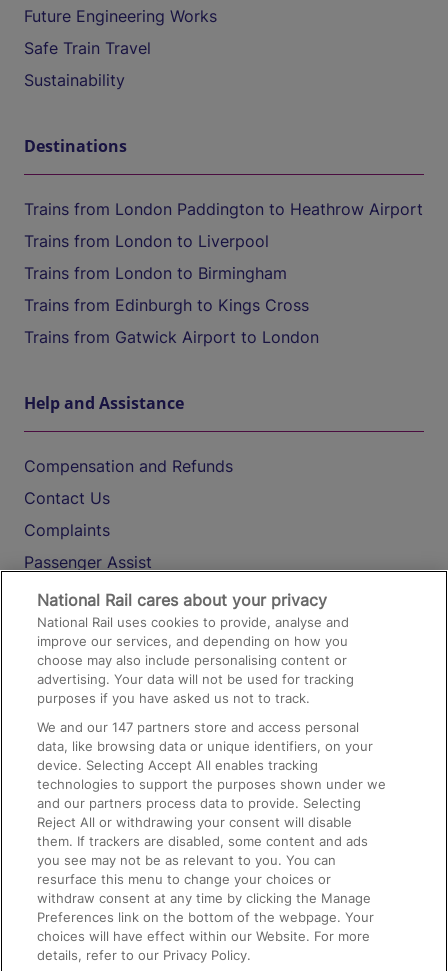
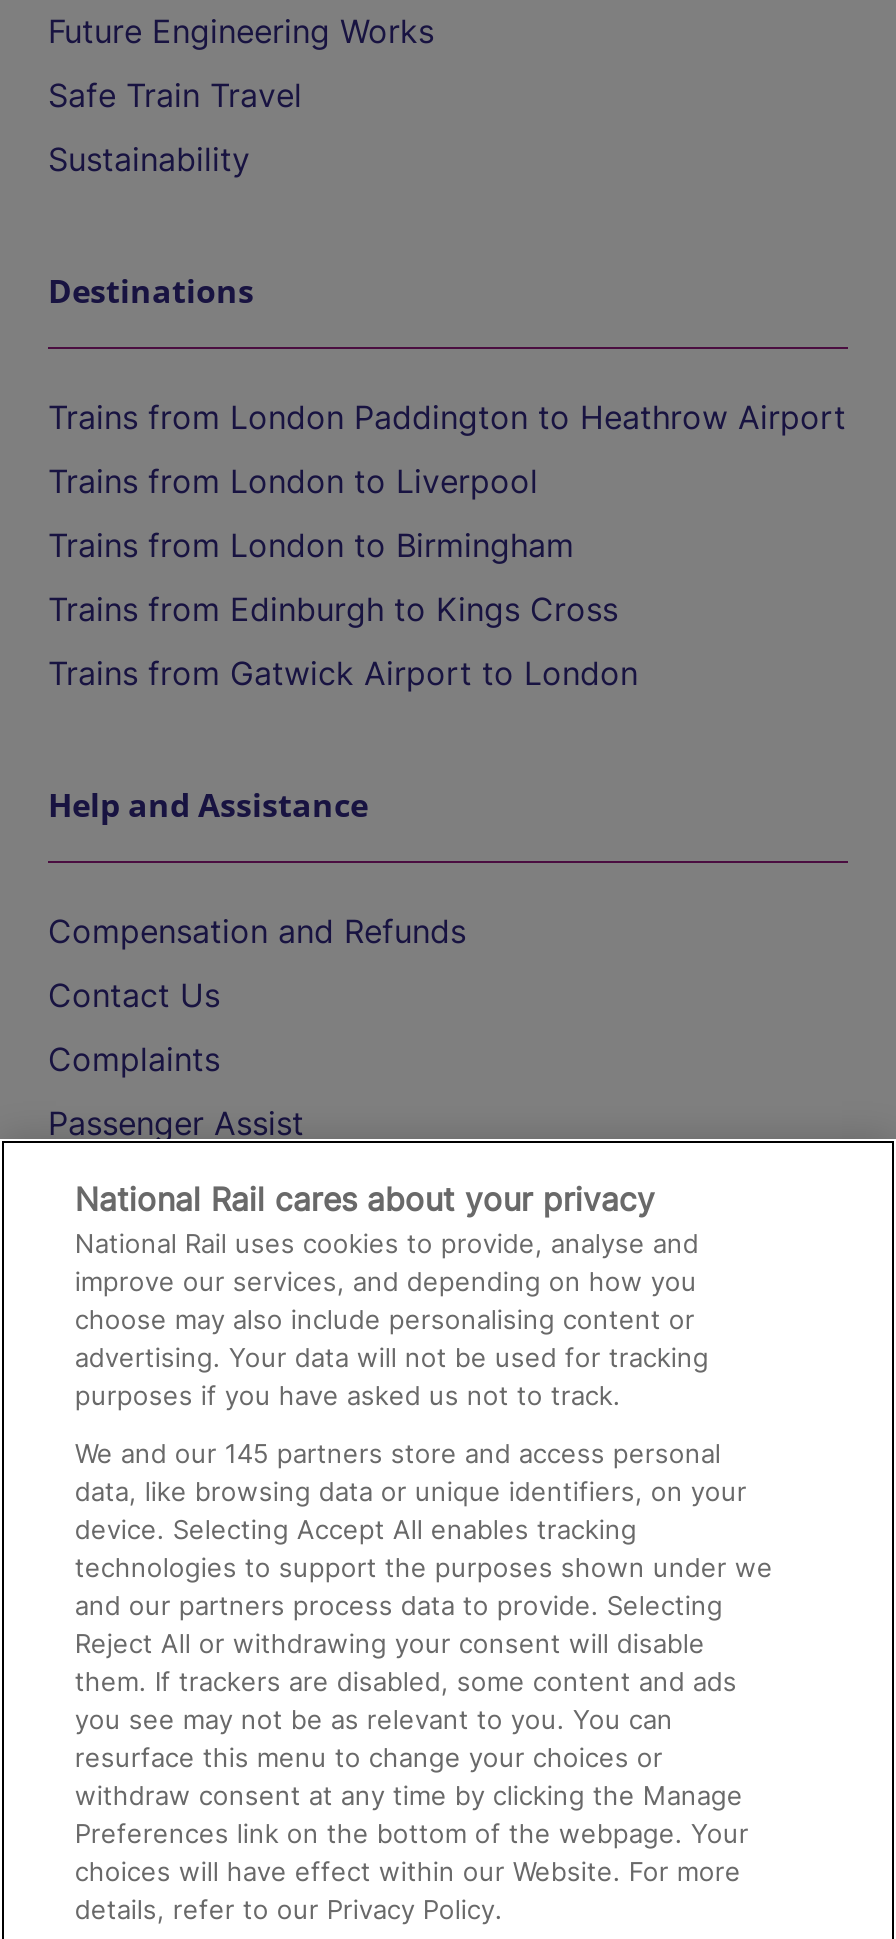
[37,719,359,735] We and our 147 partners store and access personal -> [75,1437,721,1469] We and our 145 partners store and access personal

